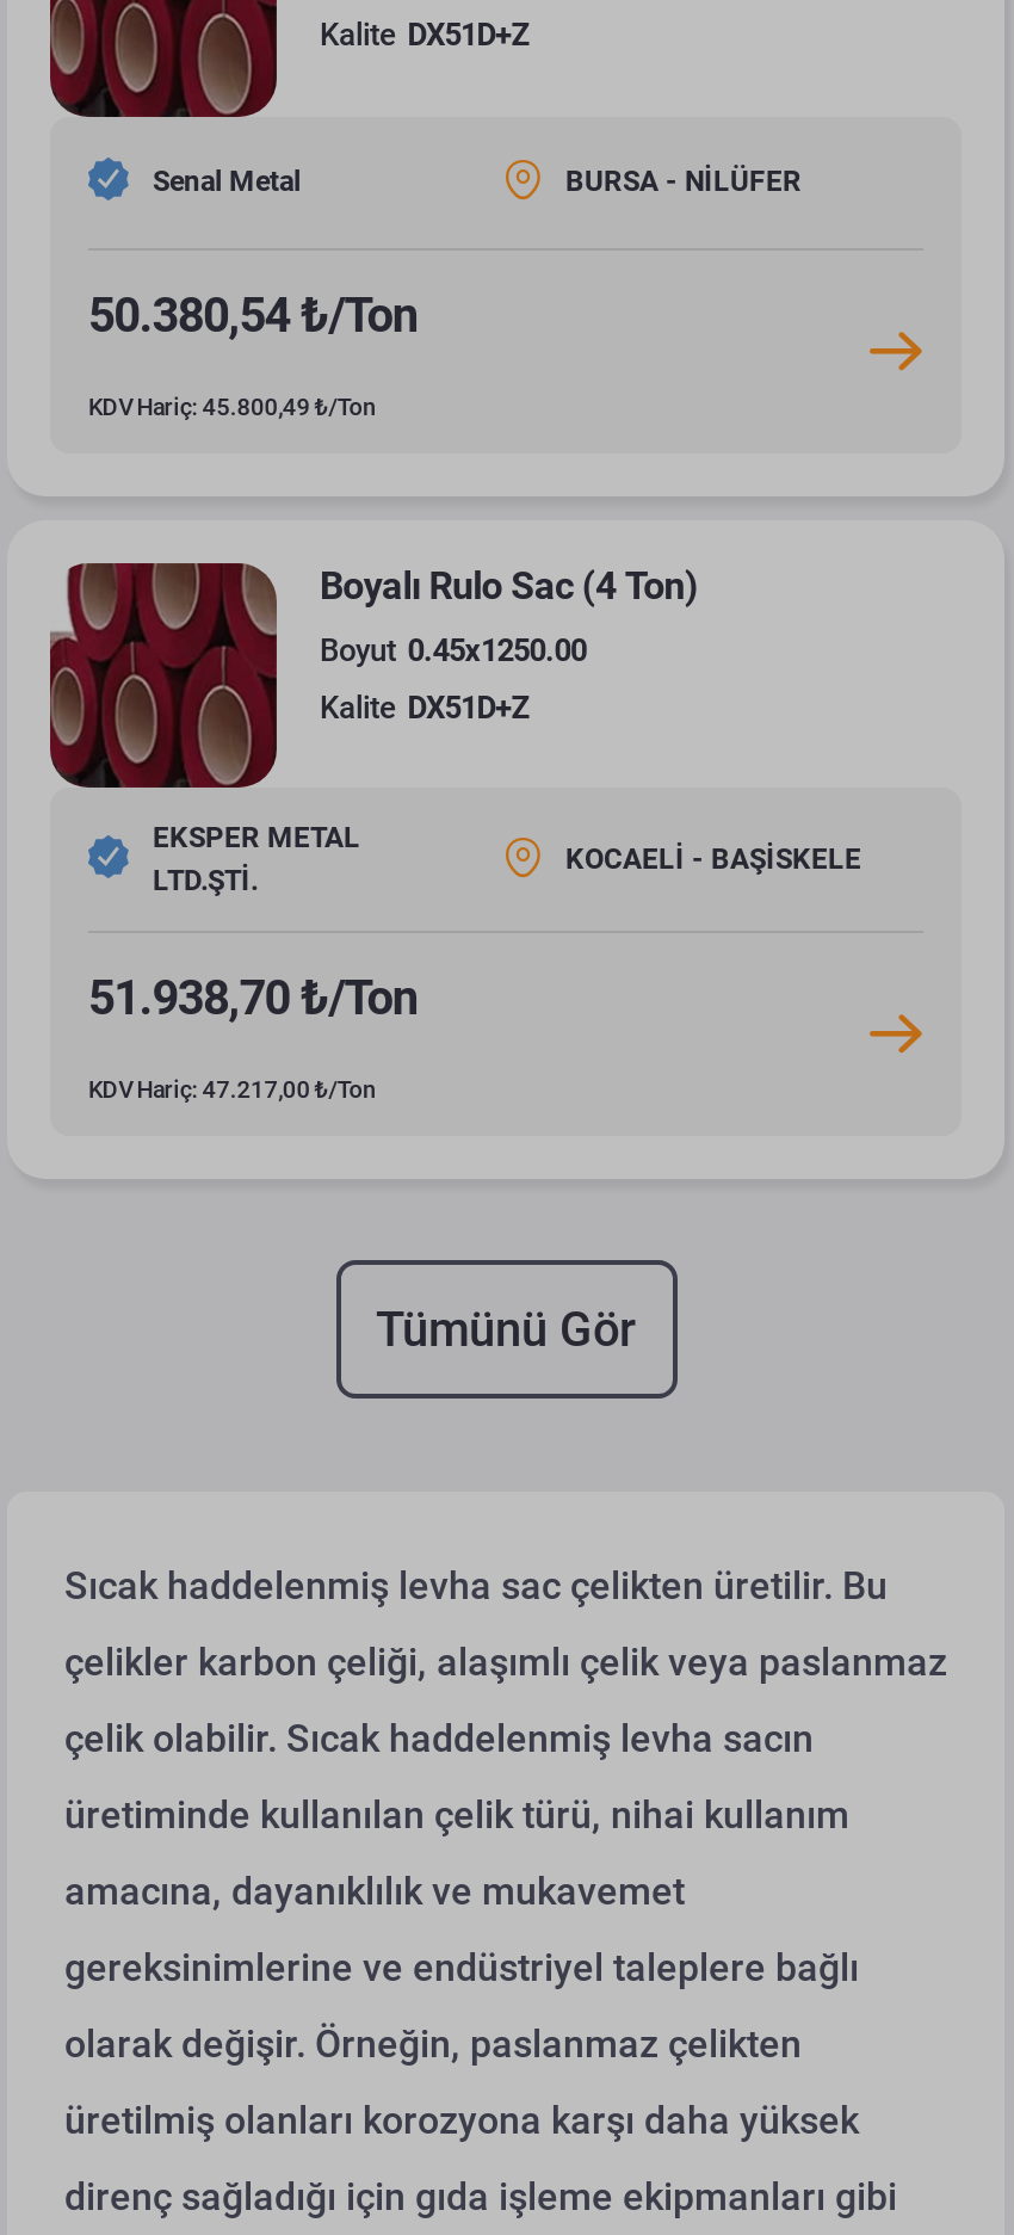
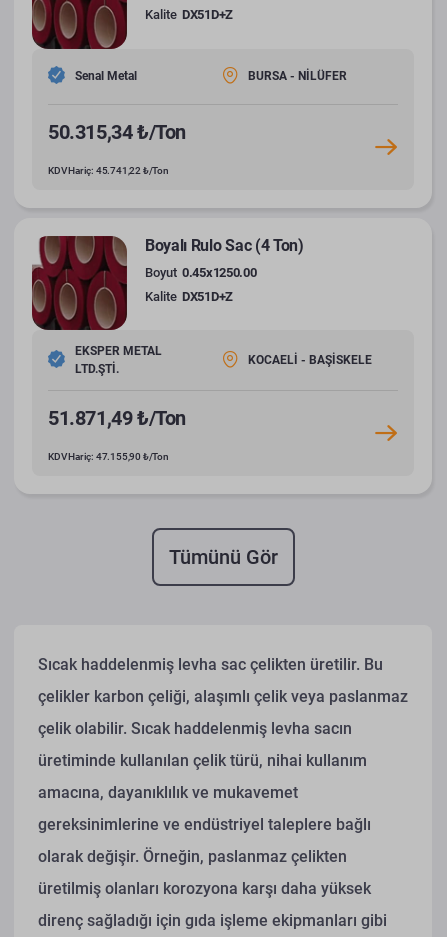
[88,285,418,342] 50.380,54 ₺/Ton -> [48,119,186,143] 50.315,34 ₺/Ton
[88,393,376,419] KDV Hariç: 45.800,49 ₺/Ton -> [48,164,169,175] KDV Hariç: 45.741,22 ₺/Ton
[88,969,418,1026] 51.938,70 ₺/Ton -> [48,406,186,430] 51.871,49 ₺/Ton
[88,1077,376,1103] KDV Hariç: 47.217,00 ₺/Ton -> [48,451,169,462] KDV Hariç: 47.155,90 ₺/Ton

